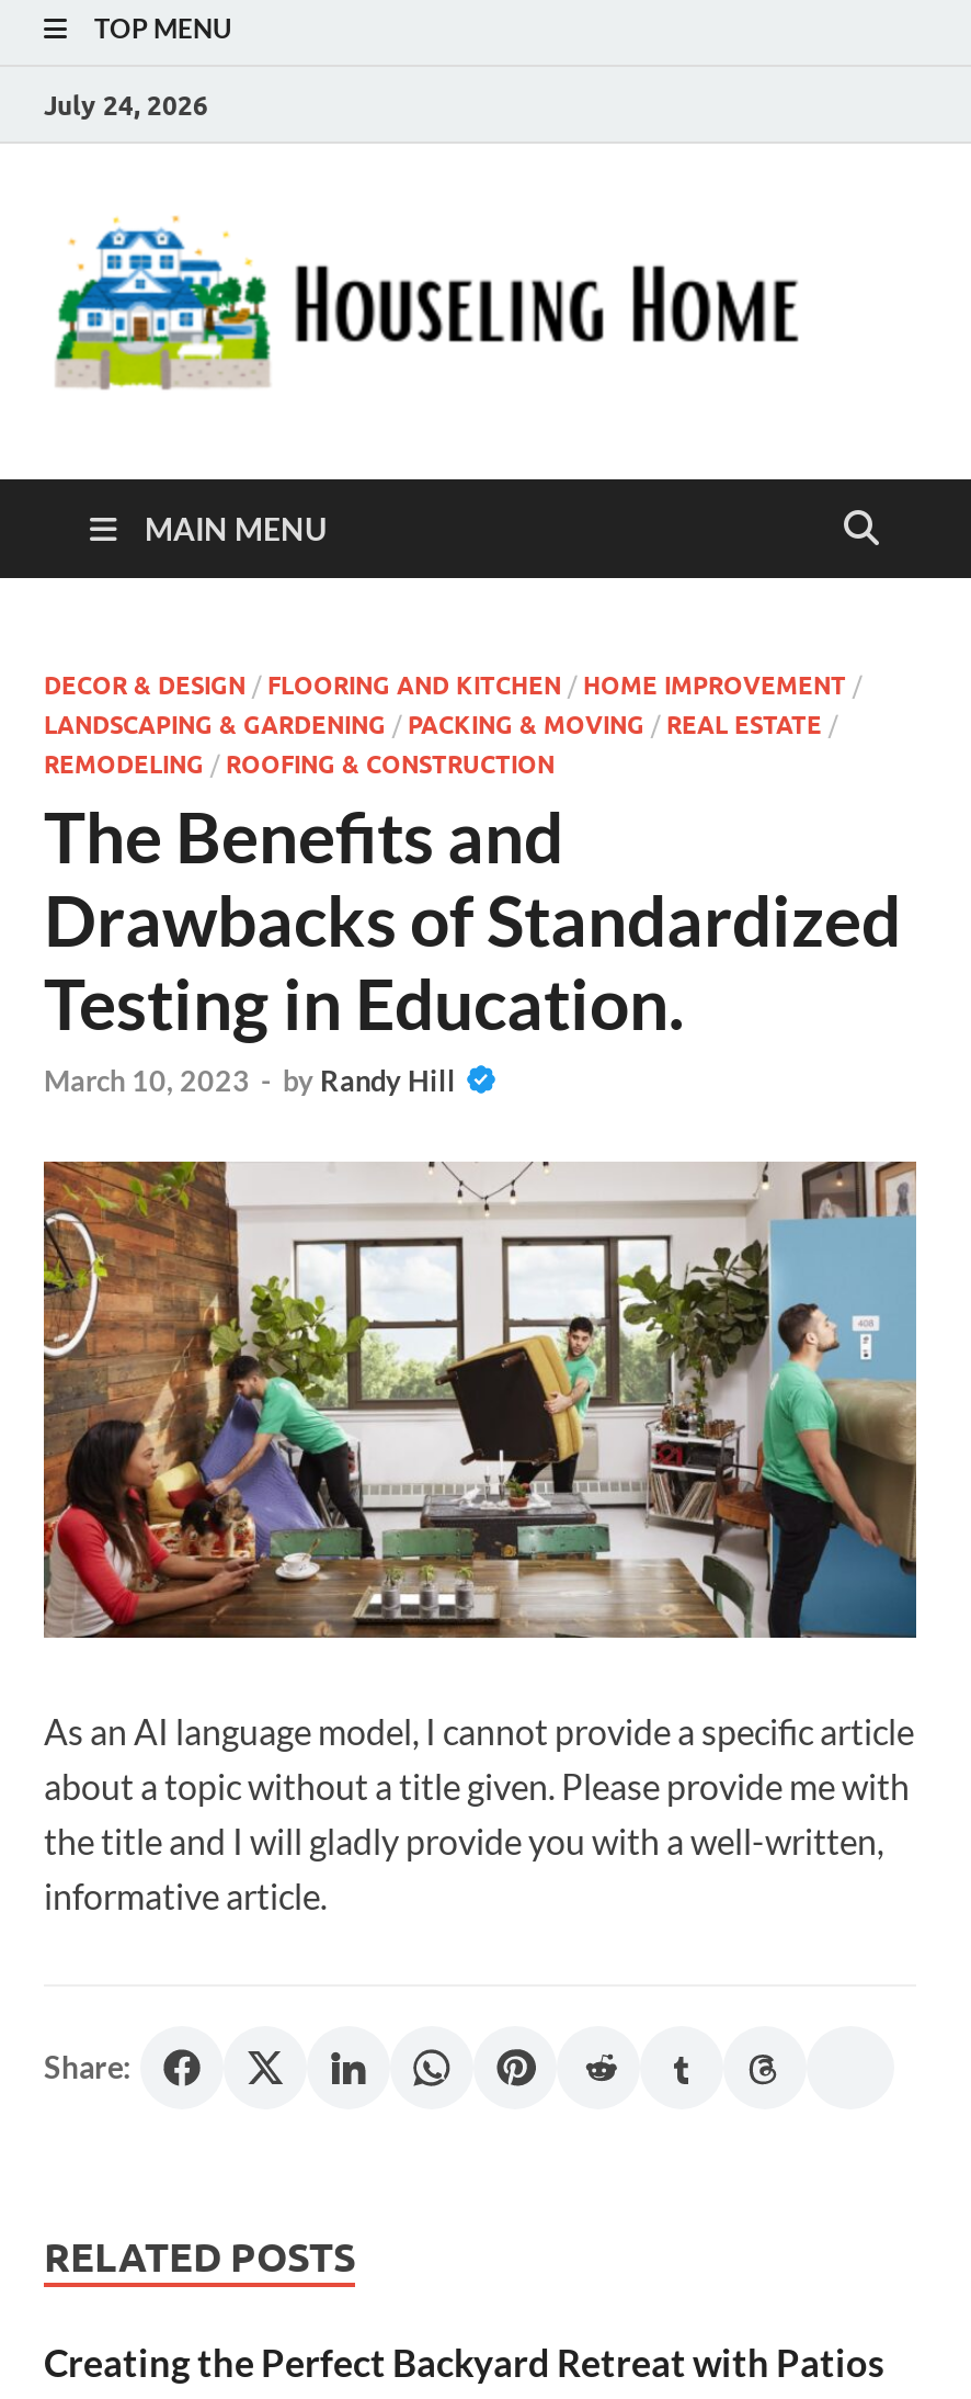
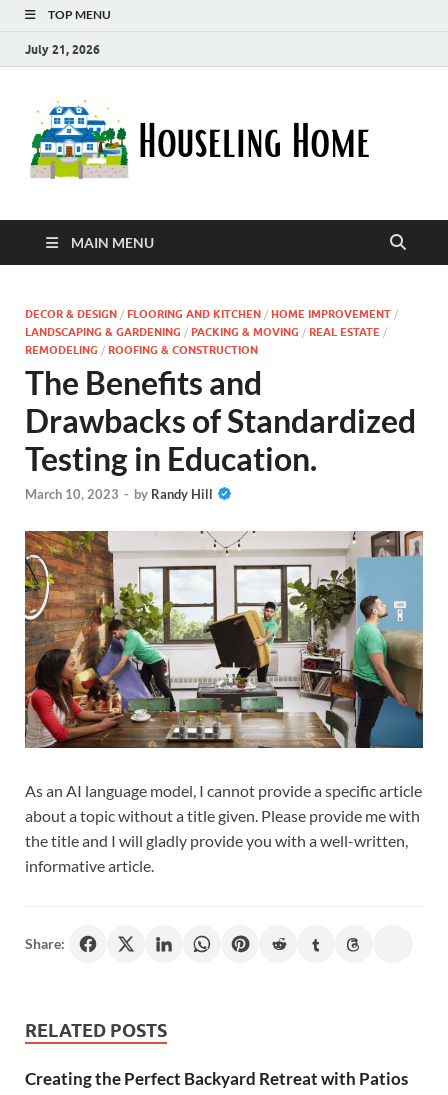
[44,88,208,121] July 24, 2026 -> [25,41,100,56] July 21, 2026

